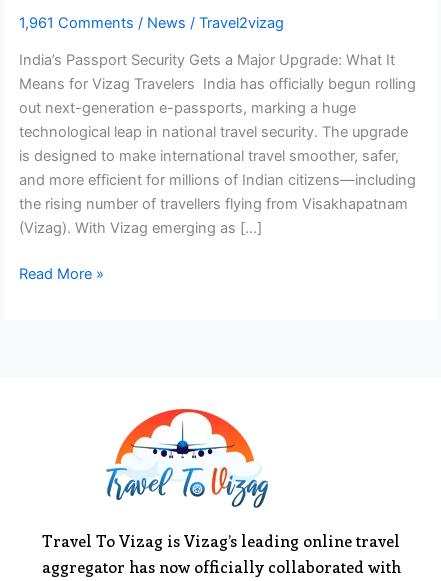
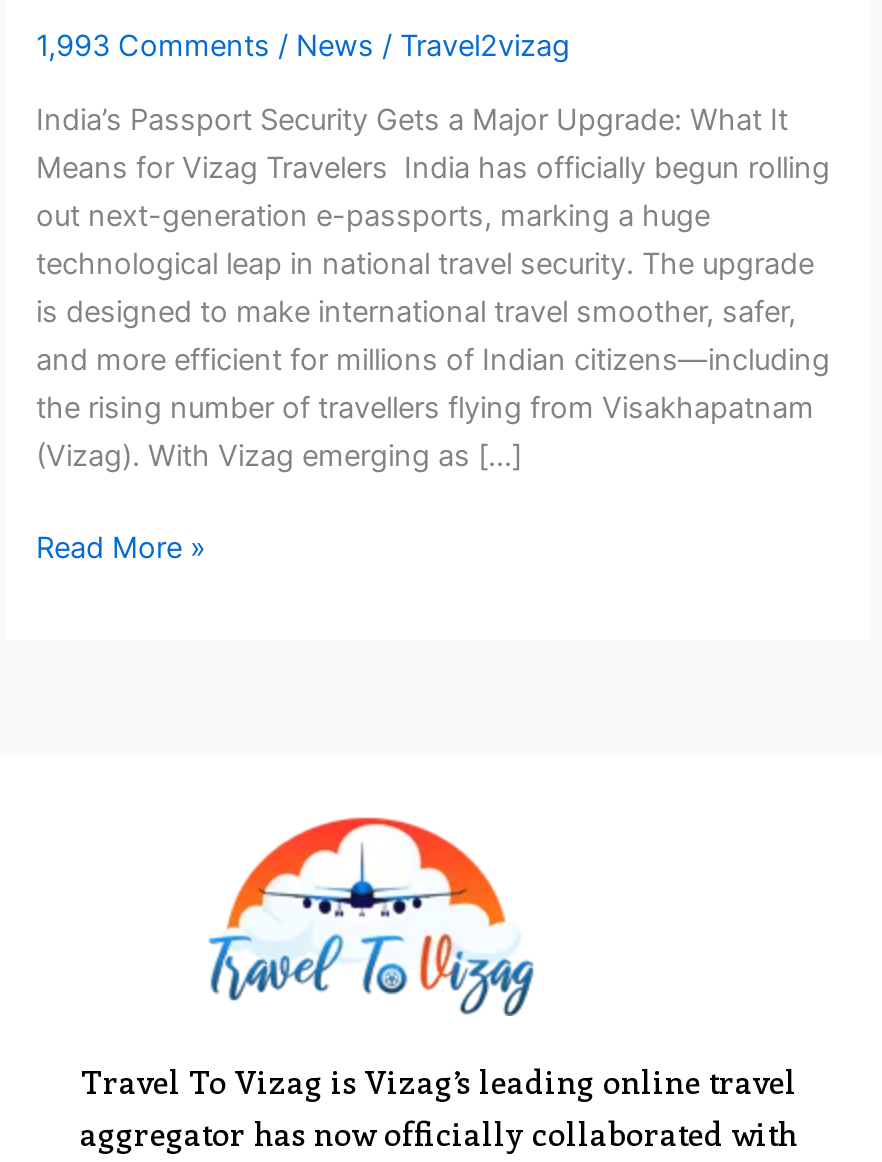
[19,14,284,32] 1,961 Comments / News / Travel2vizag -> [36,27,570,63] 1,993 Comments / News / Travel2vizag

